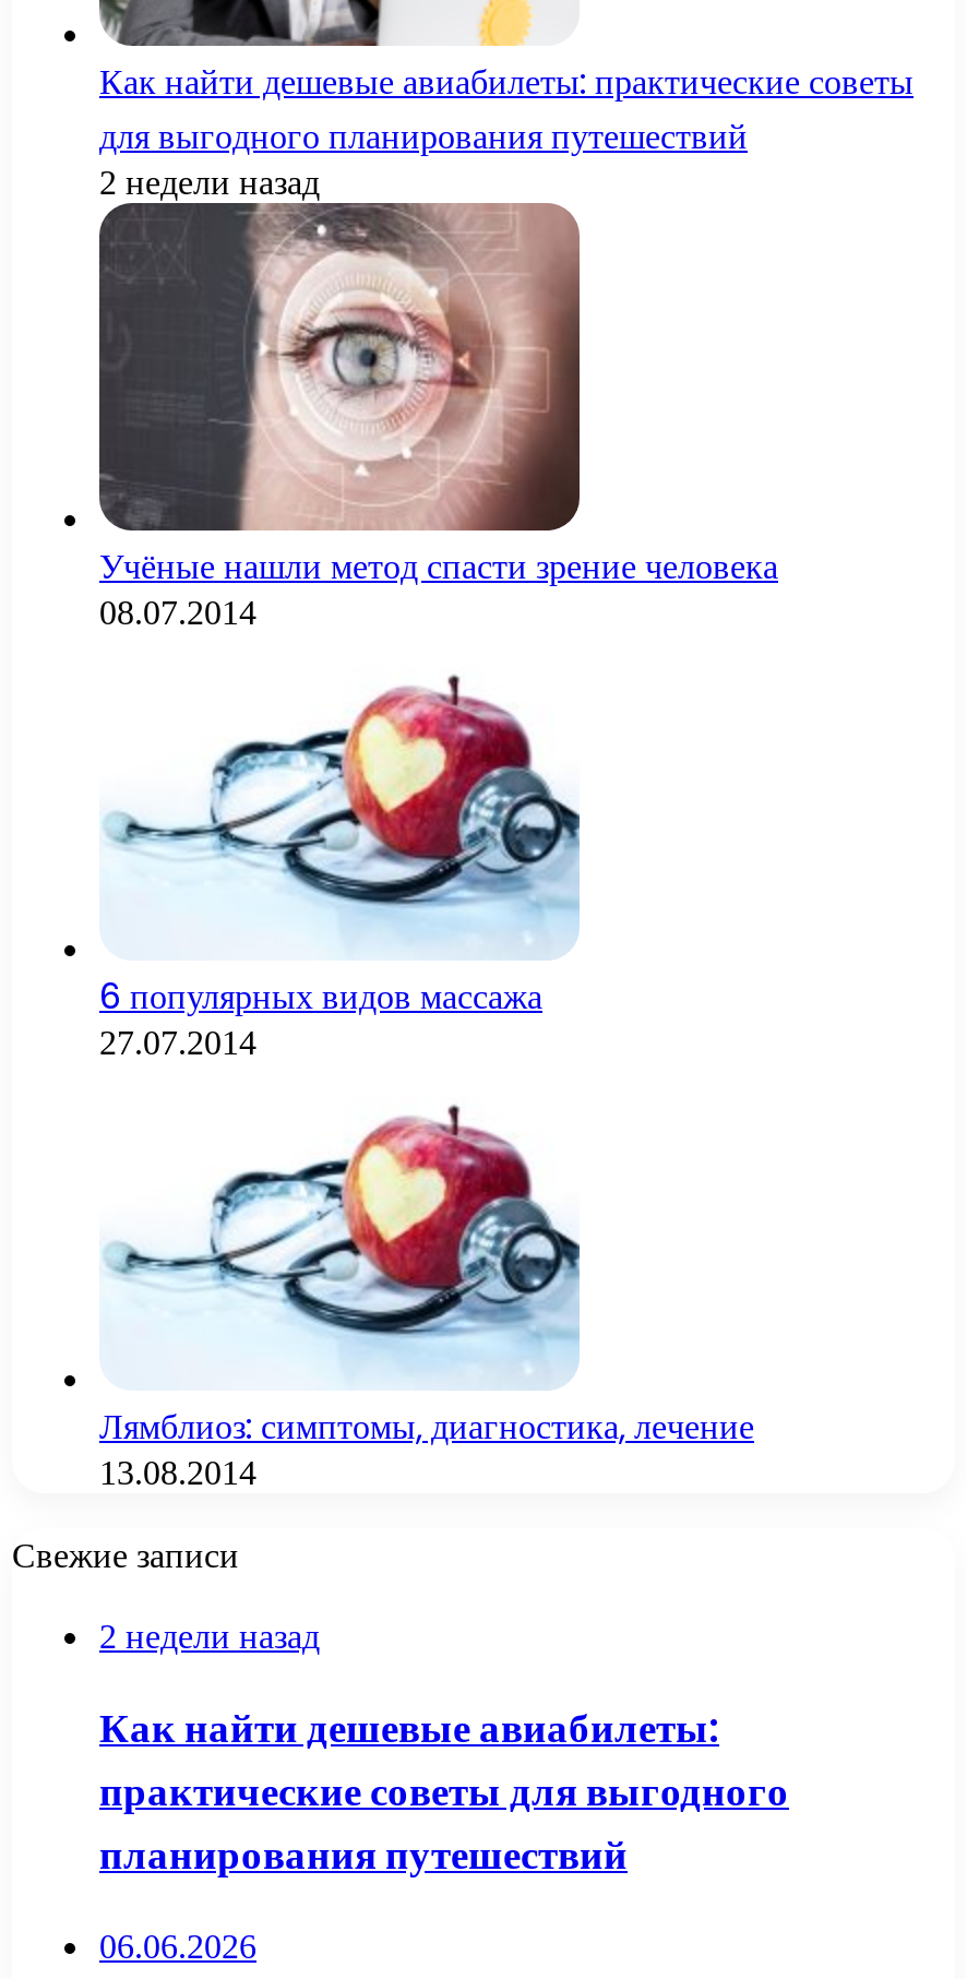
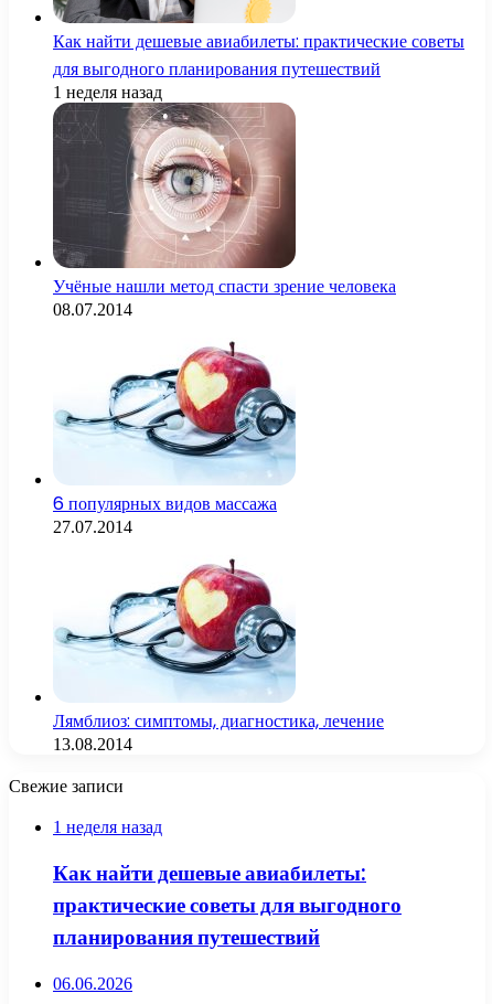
[99,163,320,200] 2 недели назад -> [53,82,162,101] 1 неделя назад
[99,1617,320,1654] 2 недели назад -> [53,817,162,836] 1 неделя назад

